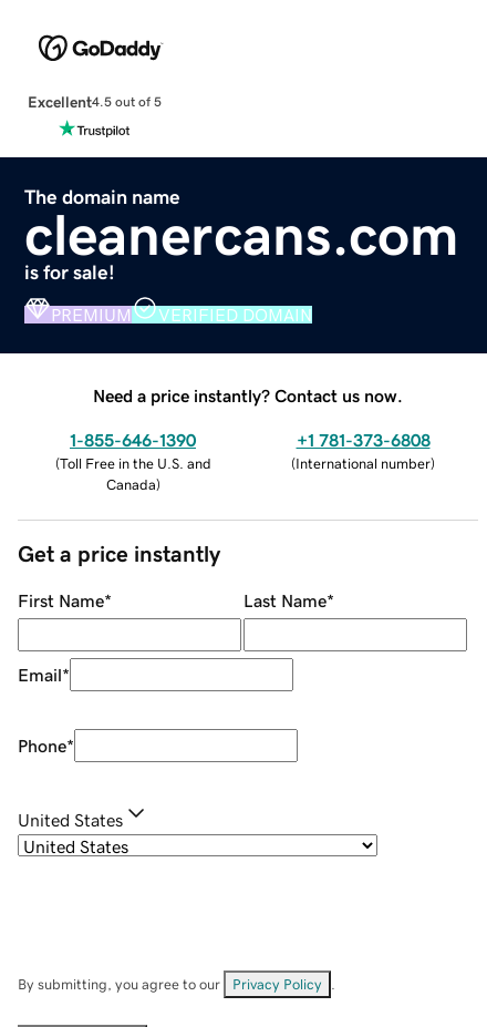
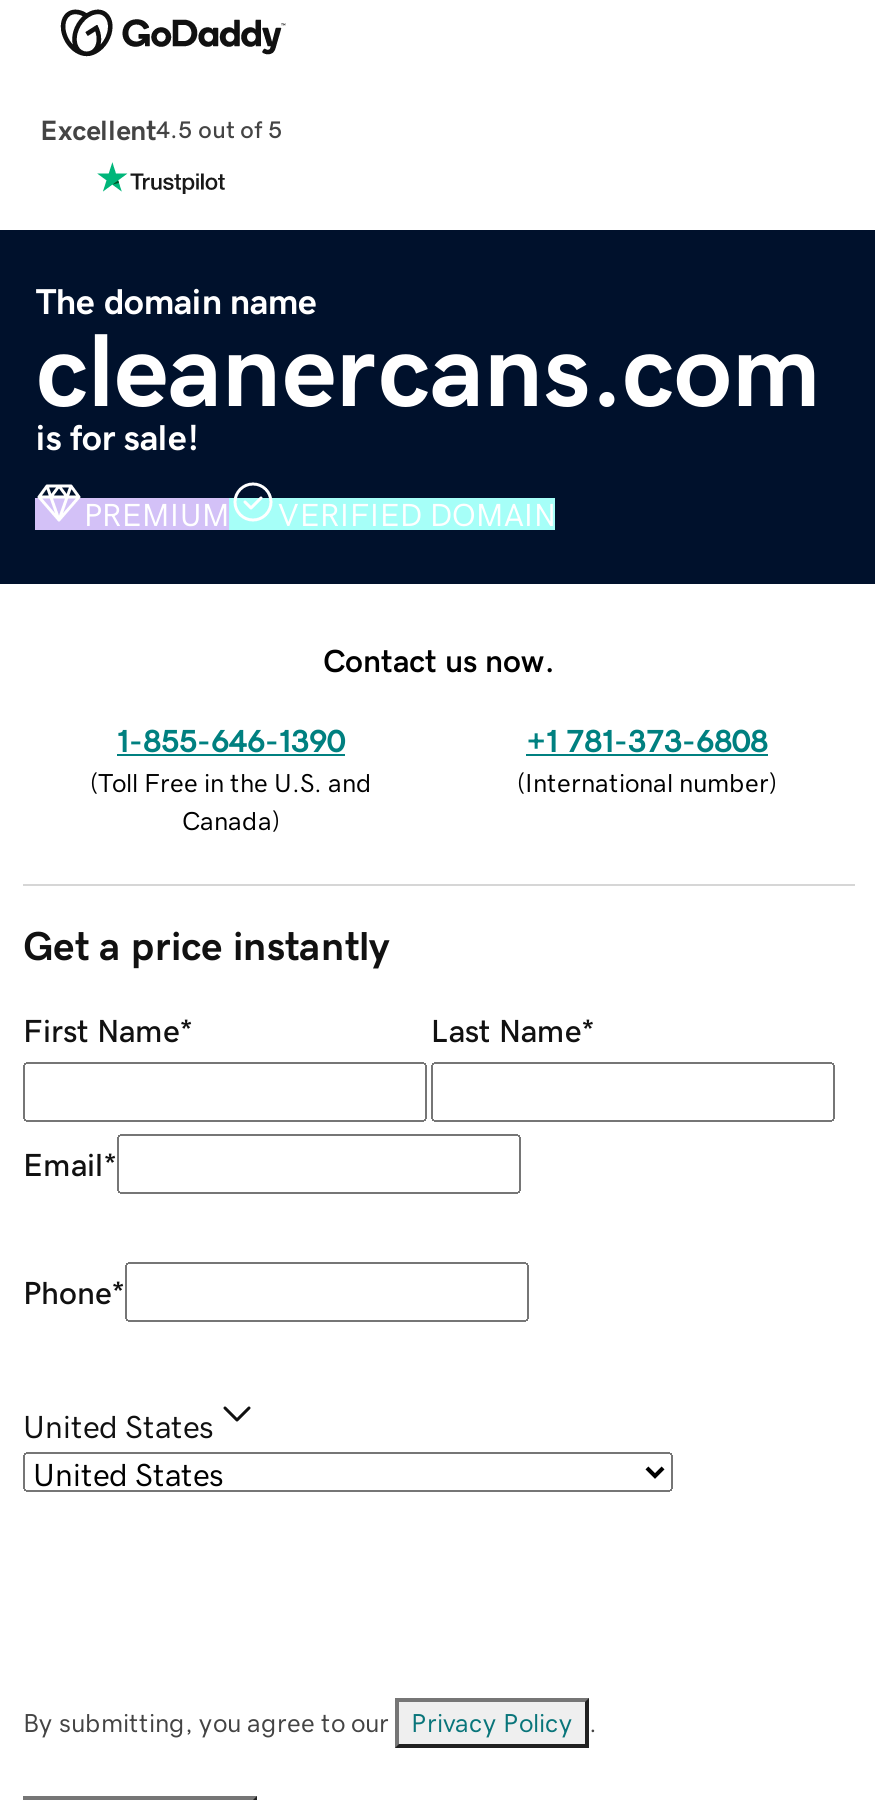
[93,386,403,404] Need a price instantly? Contact us now. -> [323,643,555,675] Contact us now.

